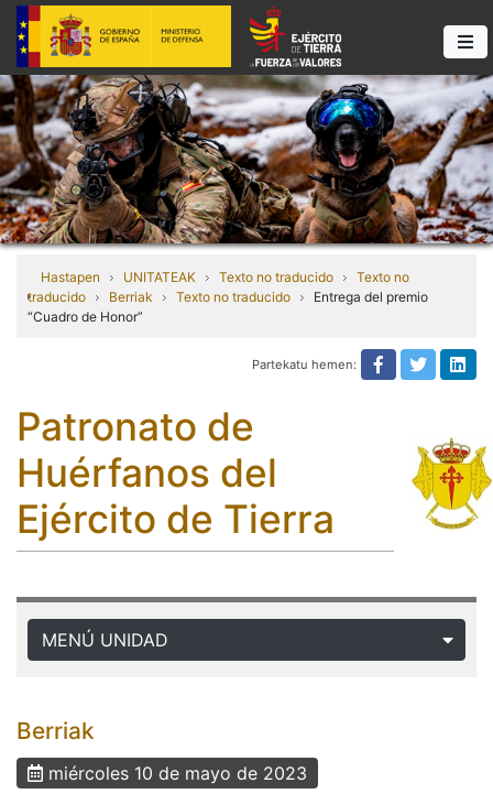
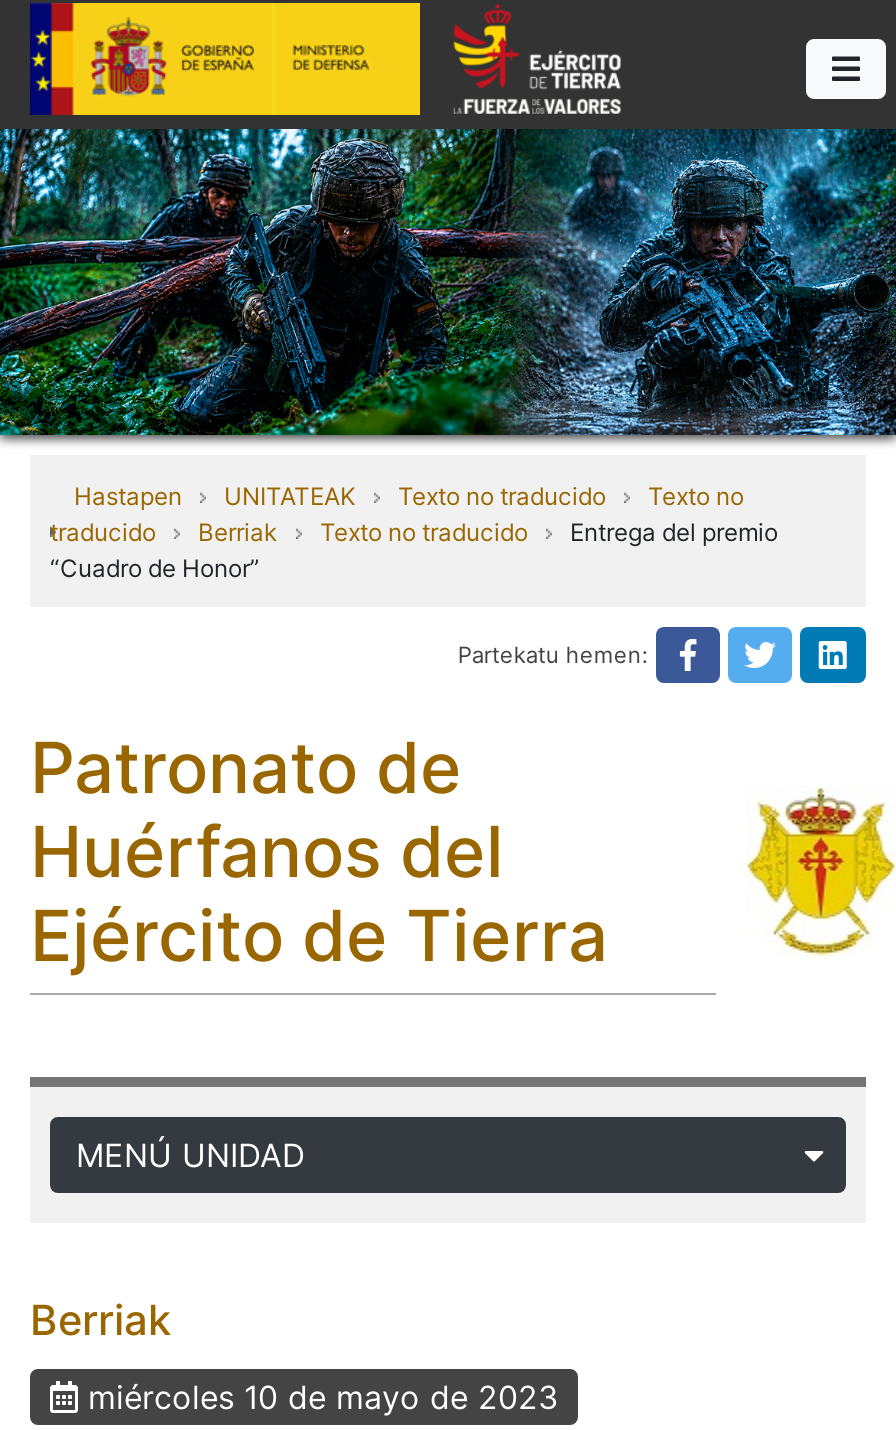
[3,74,490,244] [image] -> [6,127,890,437] [image]

